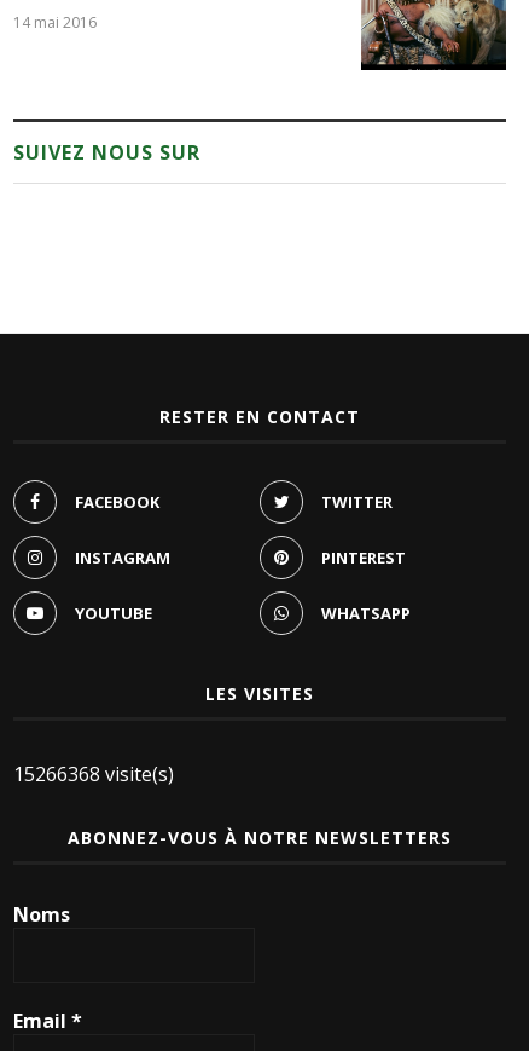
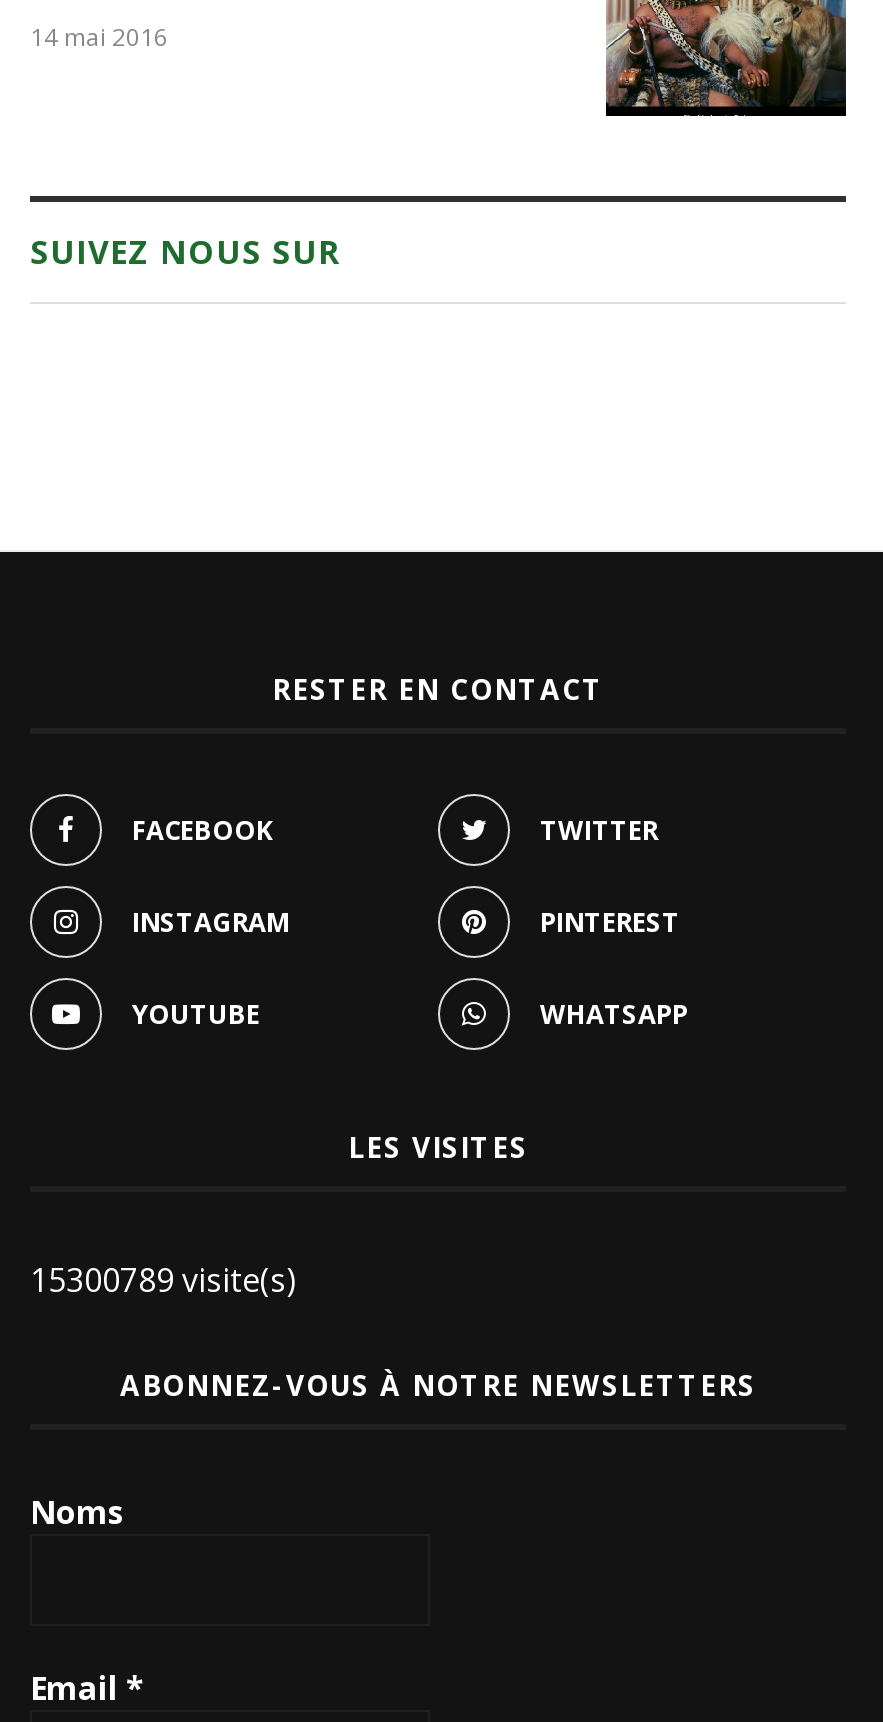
[13,761,174,787] 15266368 visite(s) -> [30,1258,296,1302] 15300789 visite(s)

